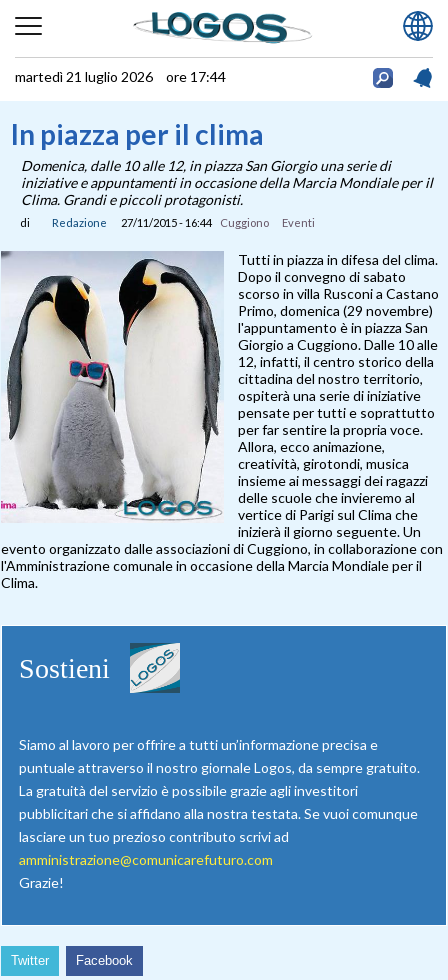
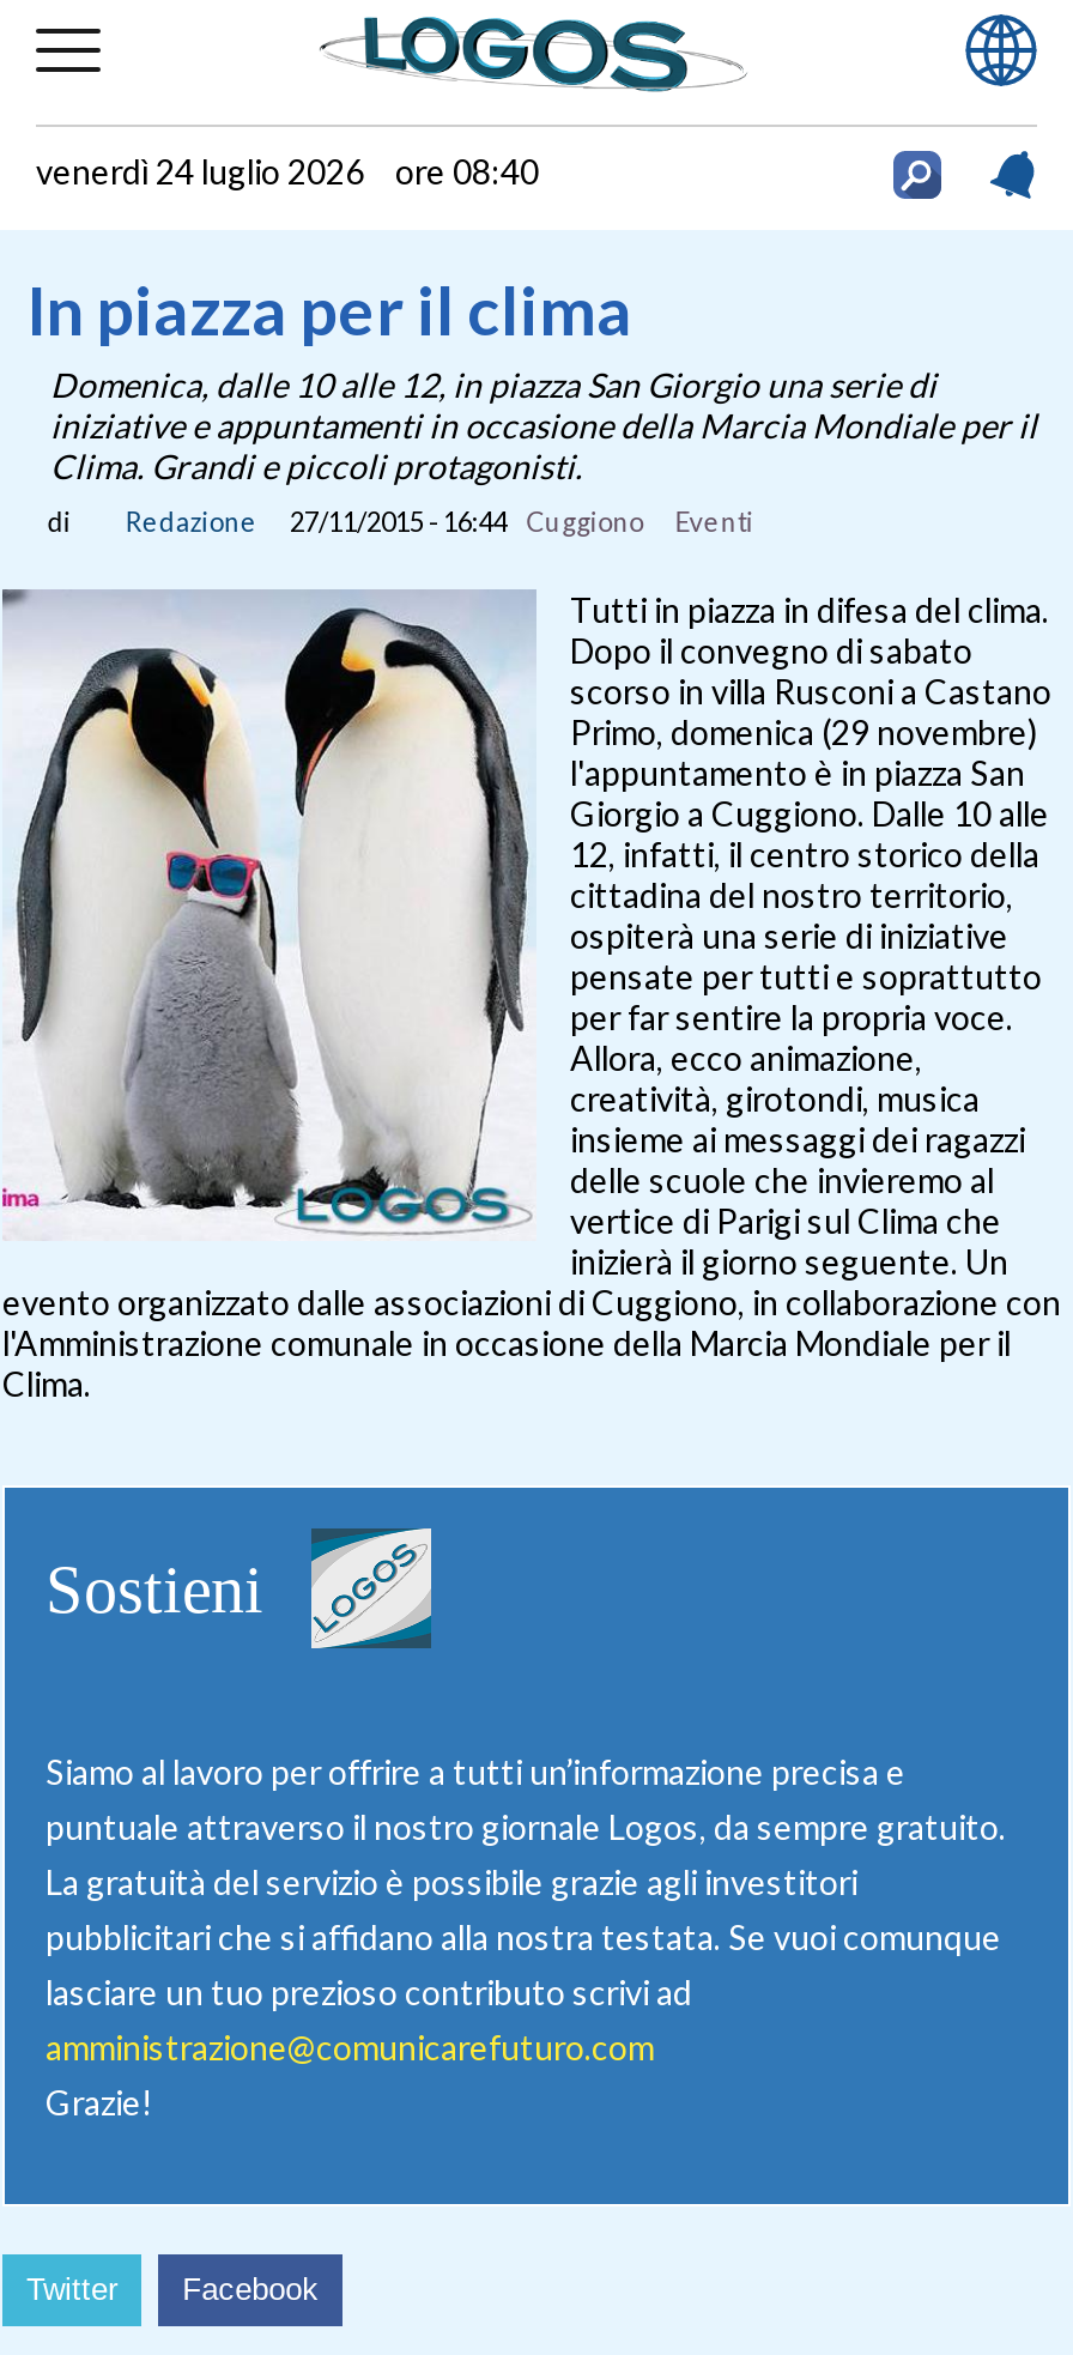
[15,67,226,84] martedì 21 luglio 2026 ore 17:44 -> [36,150,539,190] venerdì 24 luglio 2026 ore 08:40

